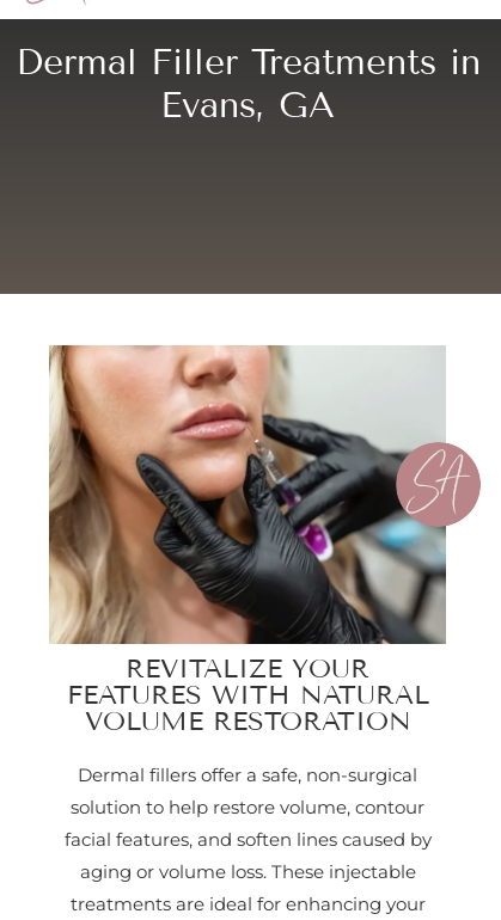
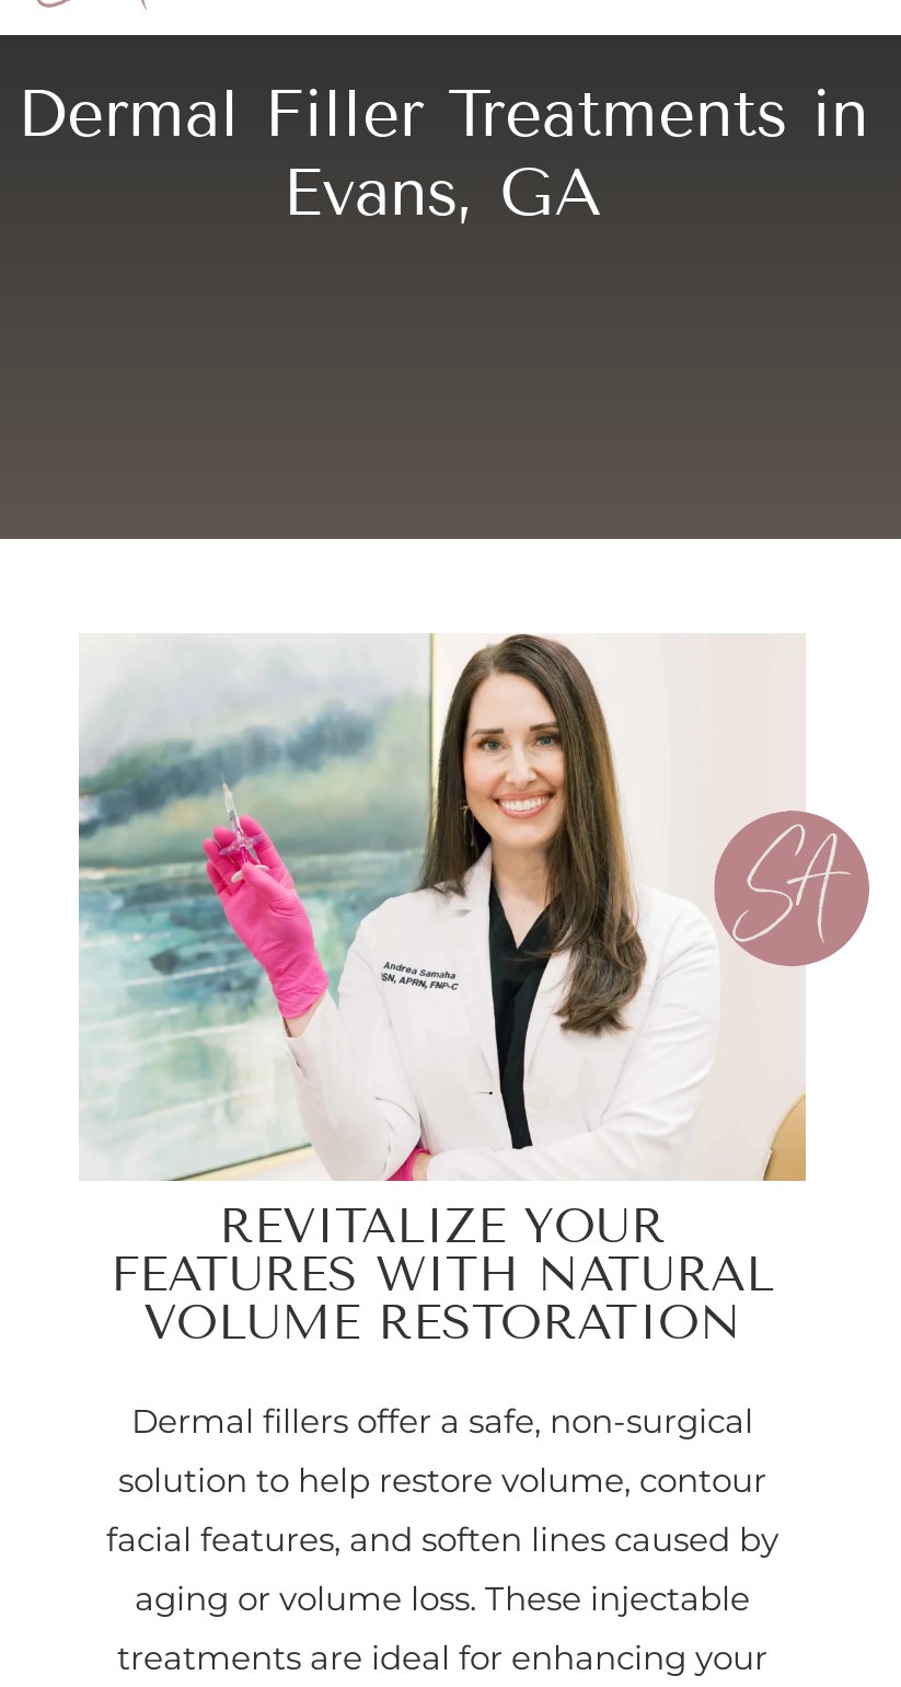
[48,344,447,645] [image] -> [77,633,806,1183] [image]

